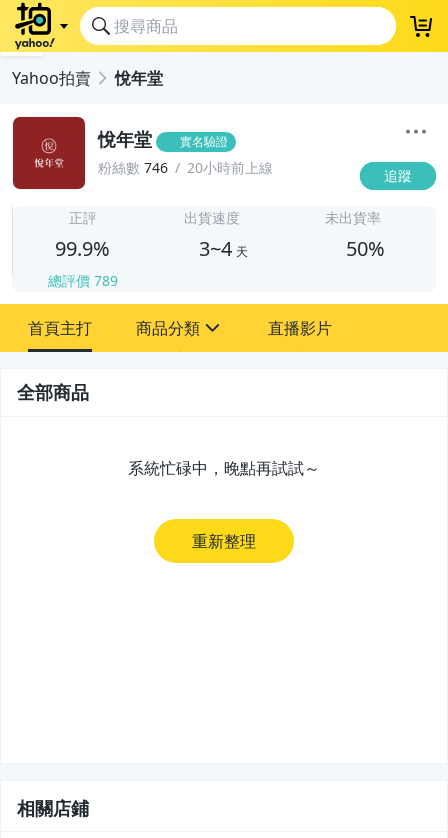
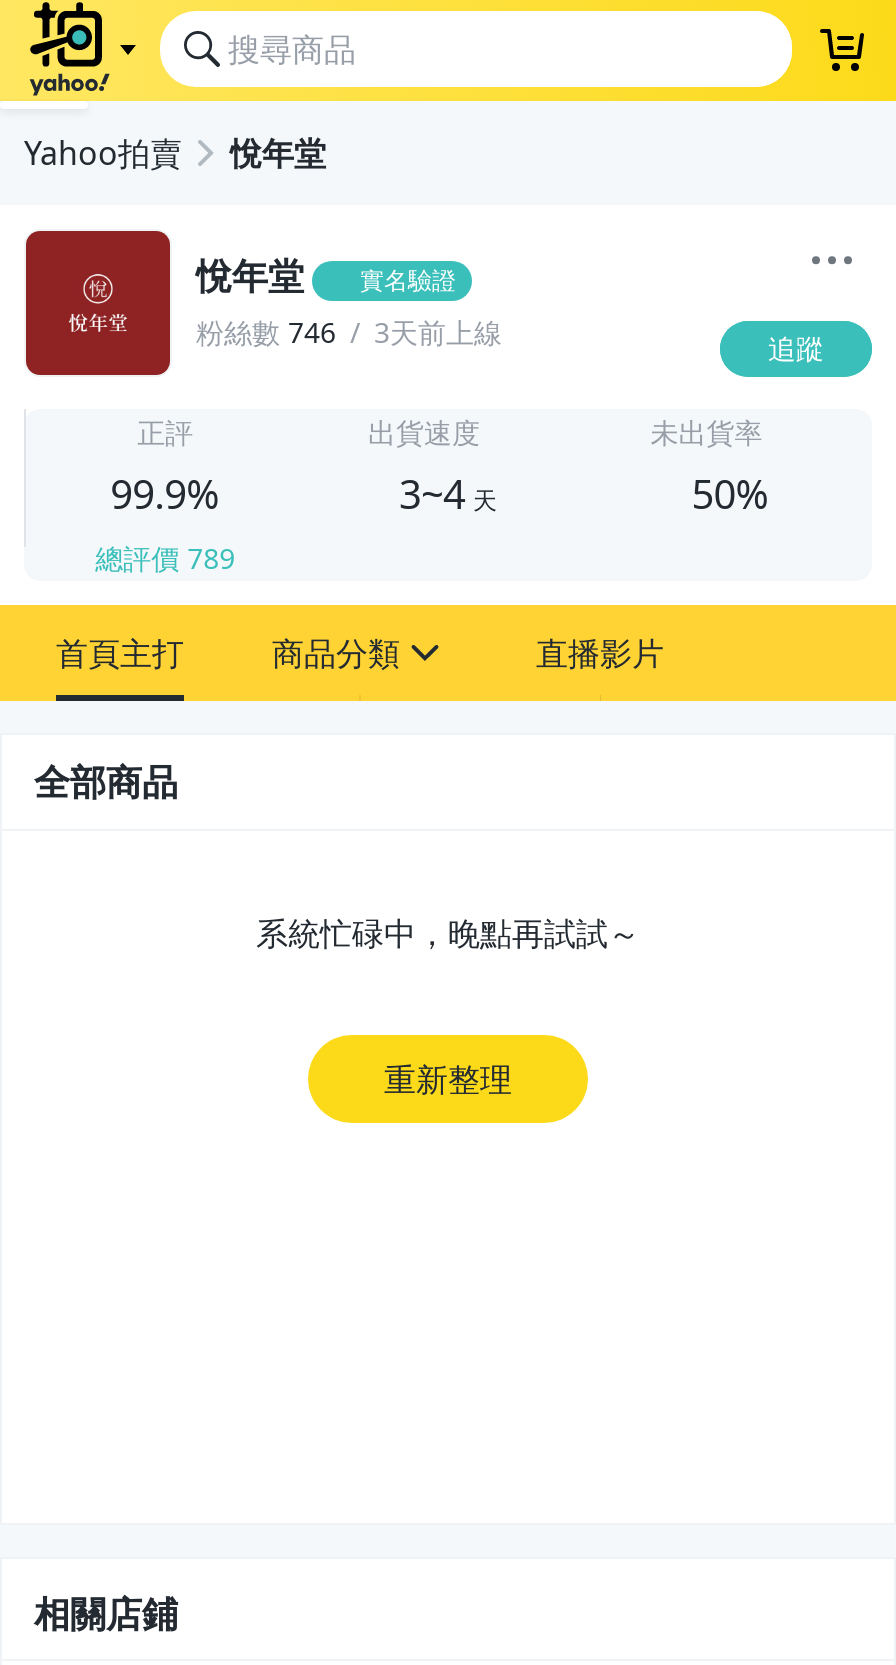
[98,158,273,177] 粉絲數 746 20小時前上線 -> [196,313,502,351] 粉絲數 746 3天前上線

